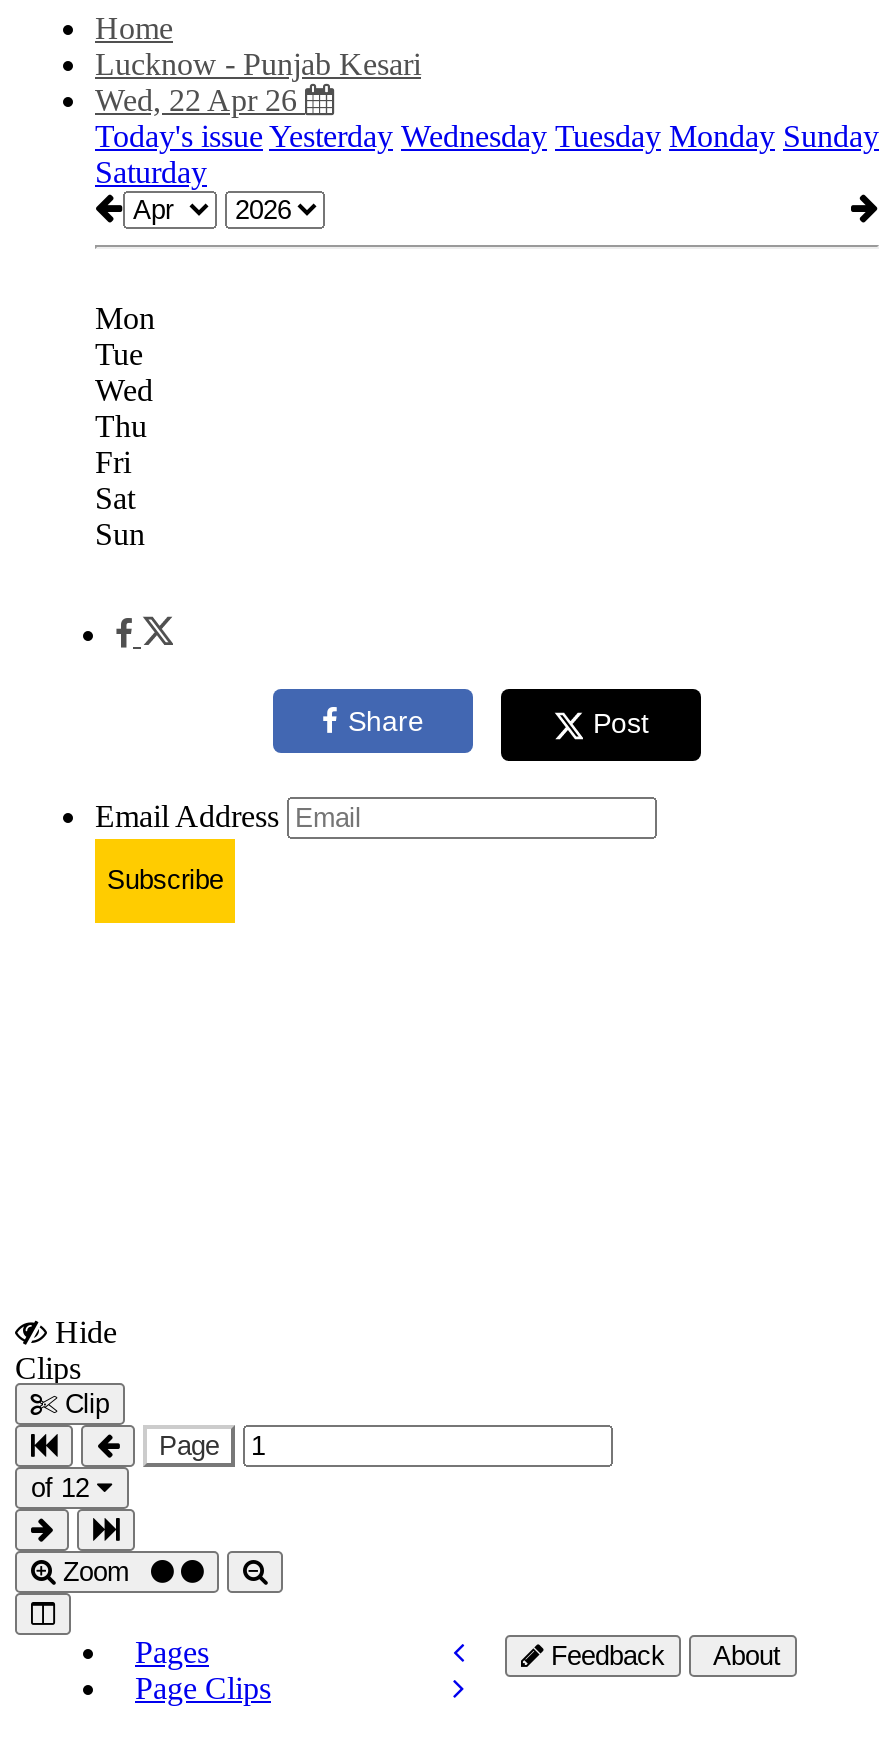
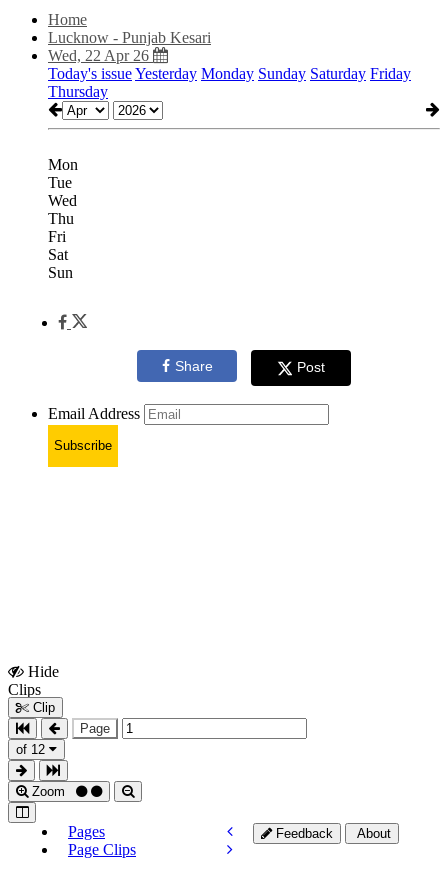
[95,119,879,189] Today's issue Yesterday Wednesday Tuesday Monday Sunday | Saturday -> [48,65,411,100] Today's issue Yesterday Monday Sunday Saturday Friday | Thursday

